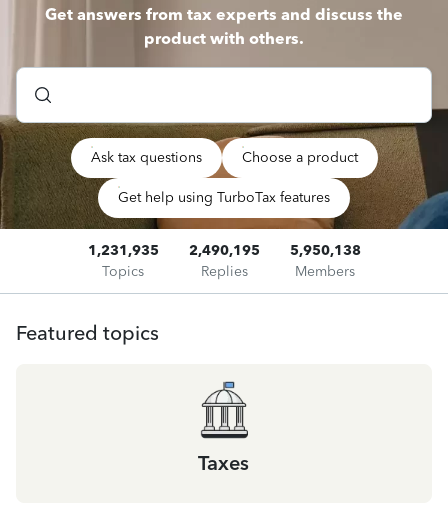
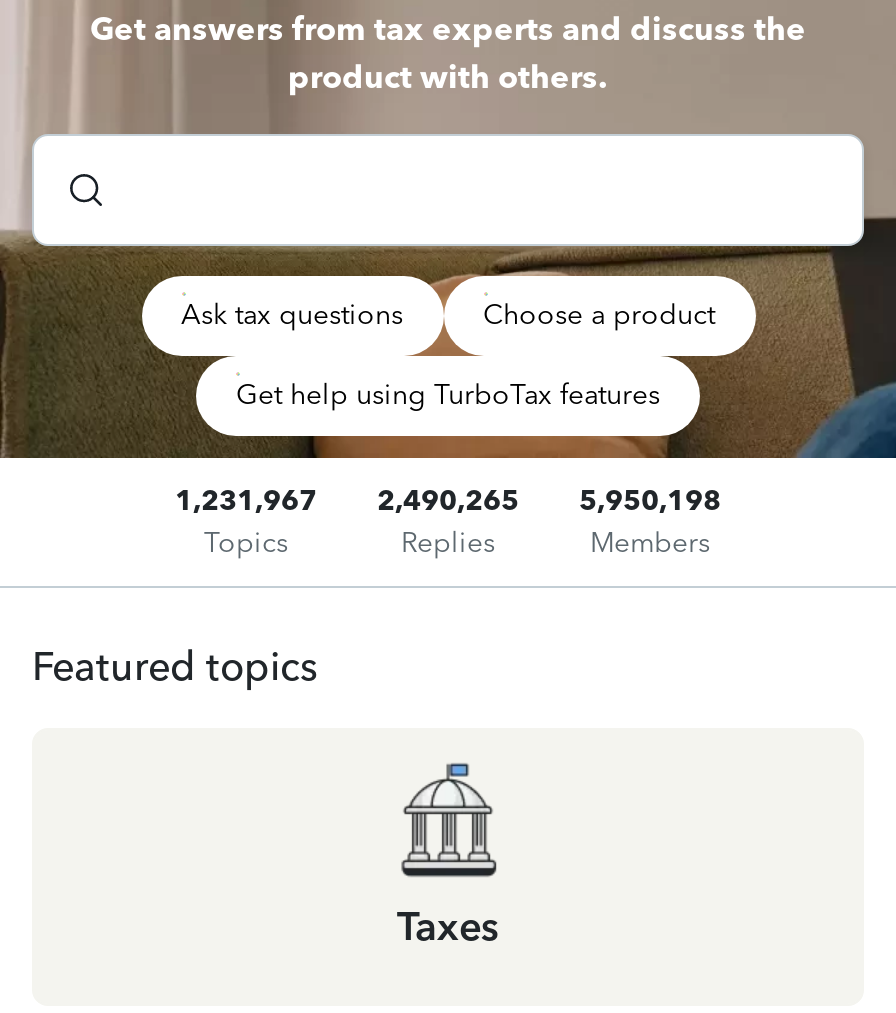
[87,242,158,259] 1,231,935 -> [175,484,317,518] 1,231,967
[188,242,259,259] 2,490,195 -> [377,484,519,518] 2,490,265
[289,242,360,259] 5,950,138 -> [579,484,721,518] 5,950,198

